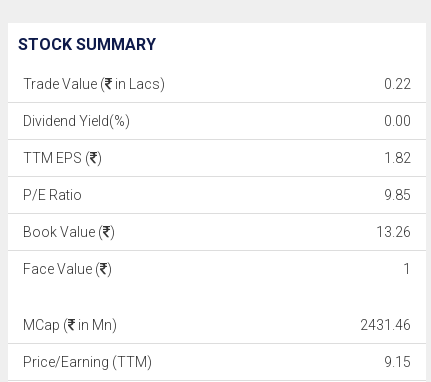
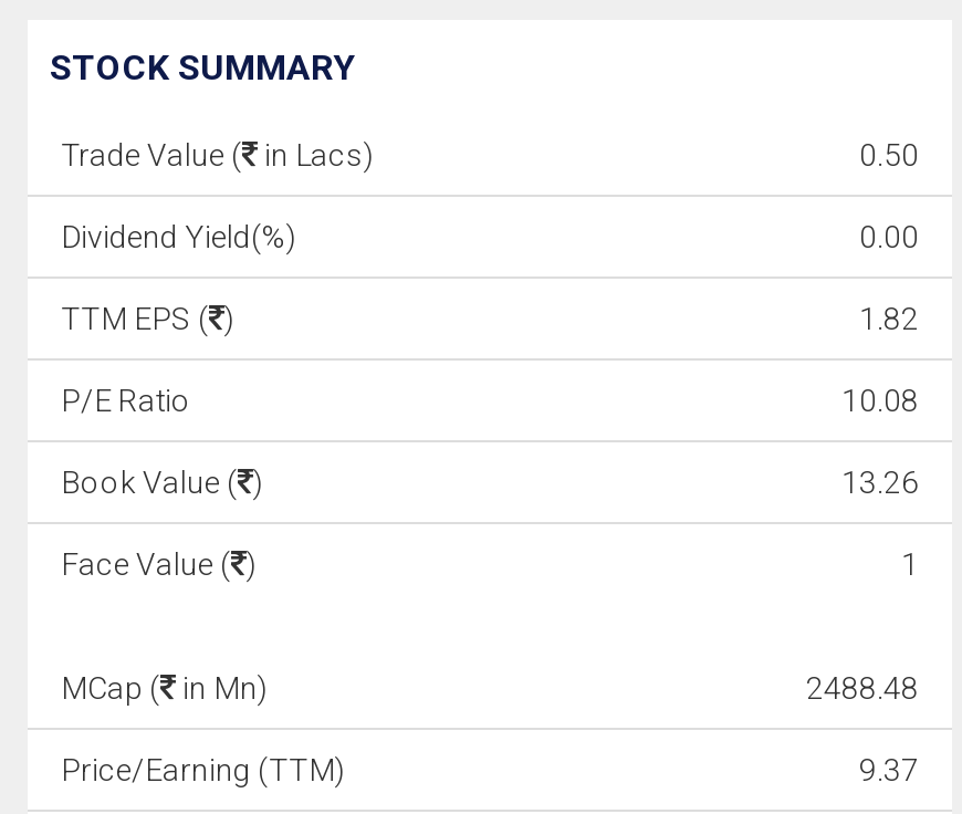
[384,76,411,92] 0.22 -> [859,137,919,173] 0.50
[384,187,411,203] 9.85 -> [841,383,919,418] 10.08
[360,317,411,333] 2431.46 -> [806,670,919,706] 2488.48
[384,354,411,370] 9.15 -> [859,752,919,787] 9.37

